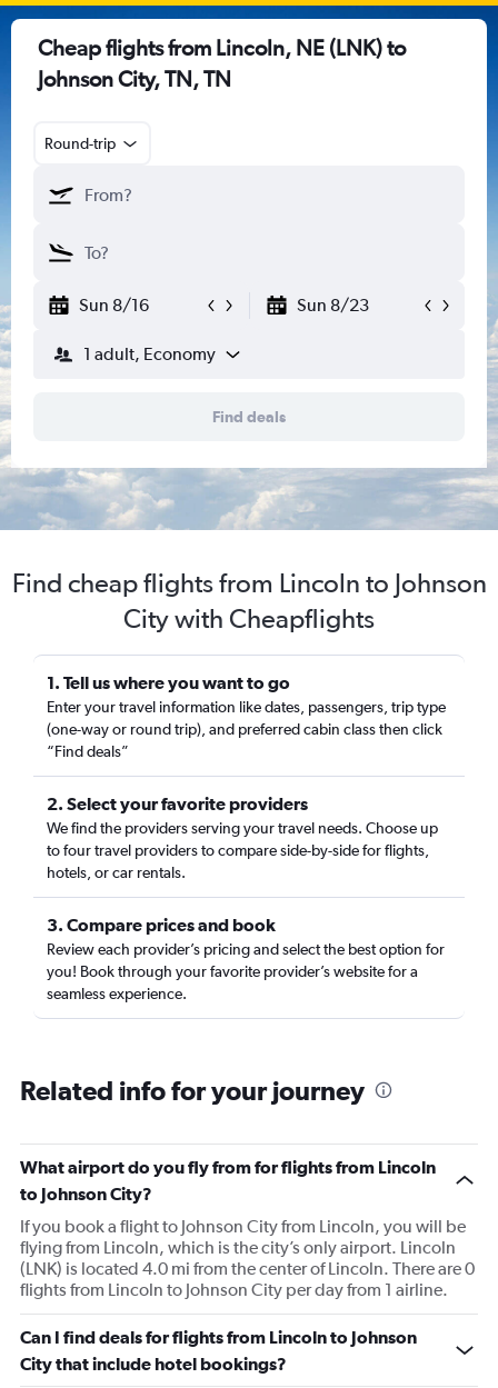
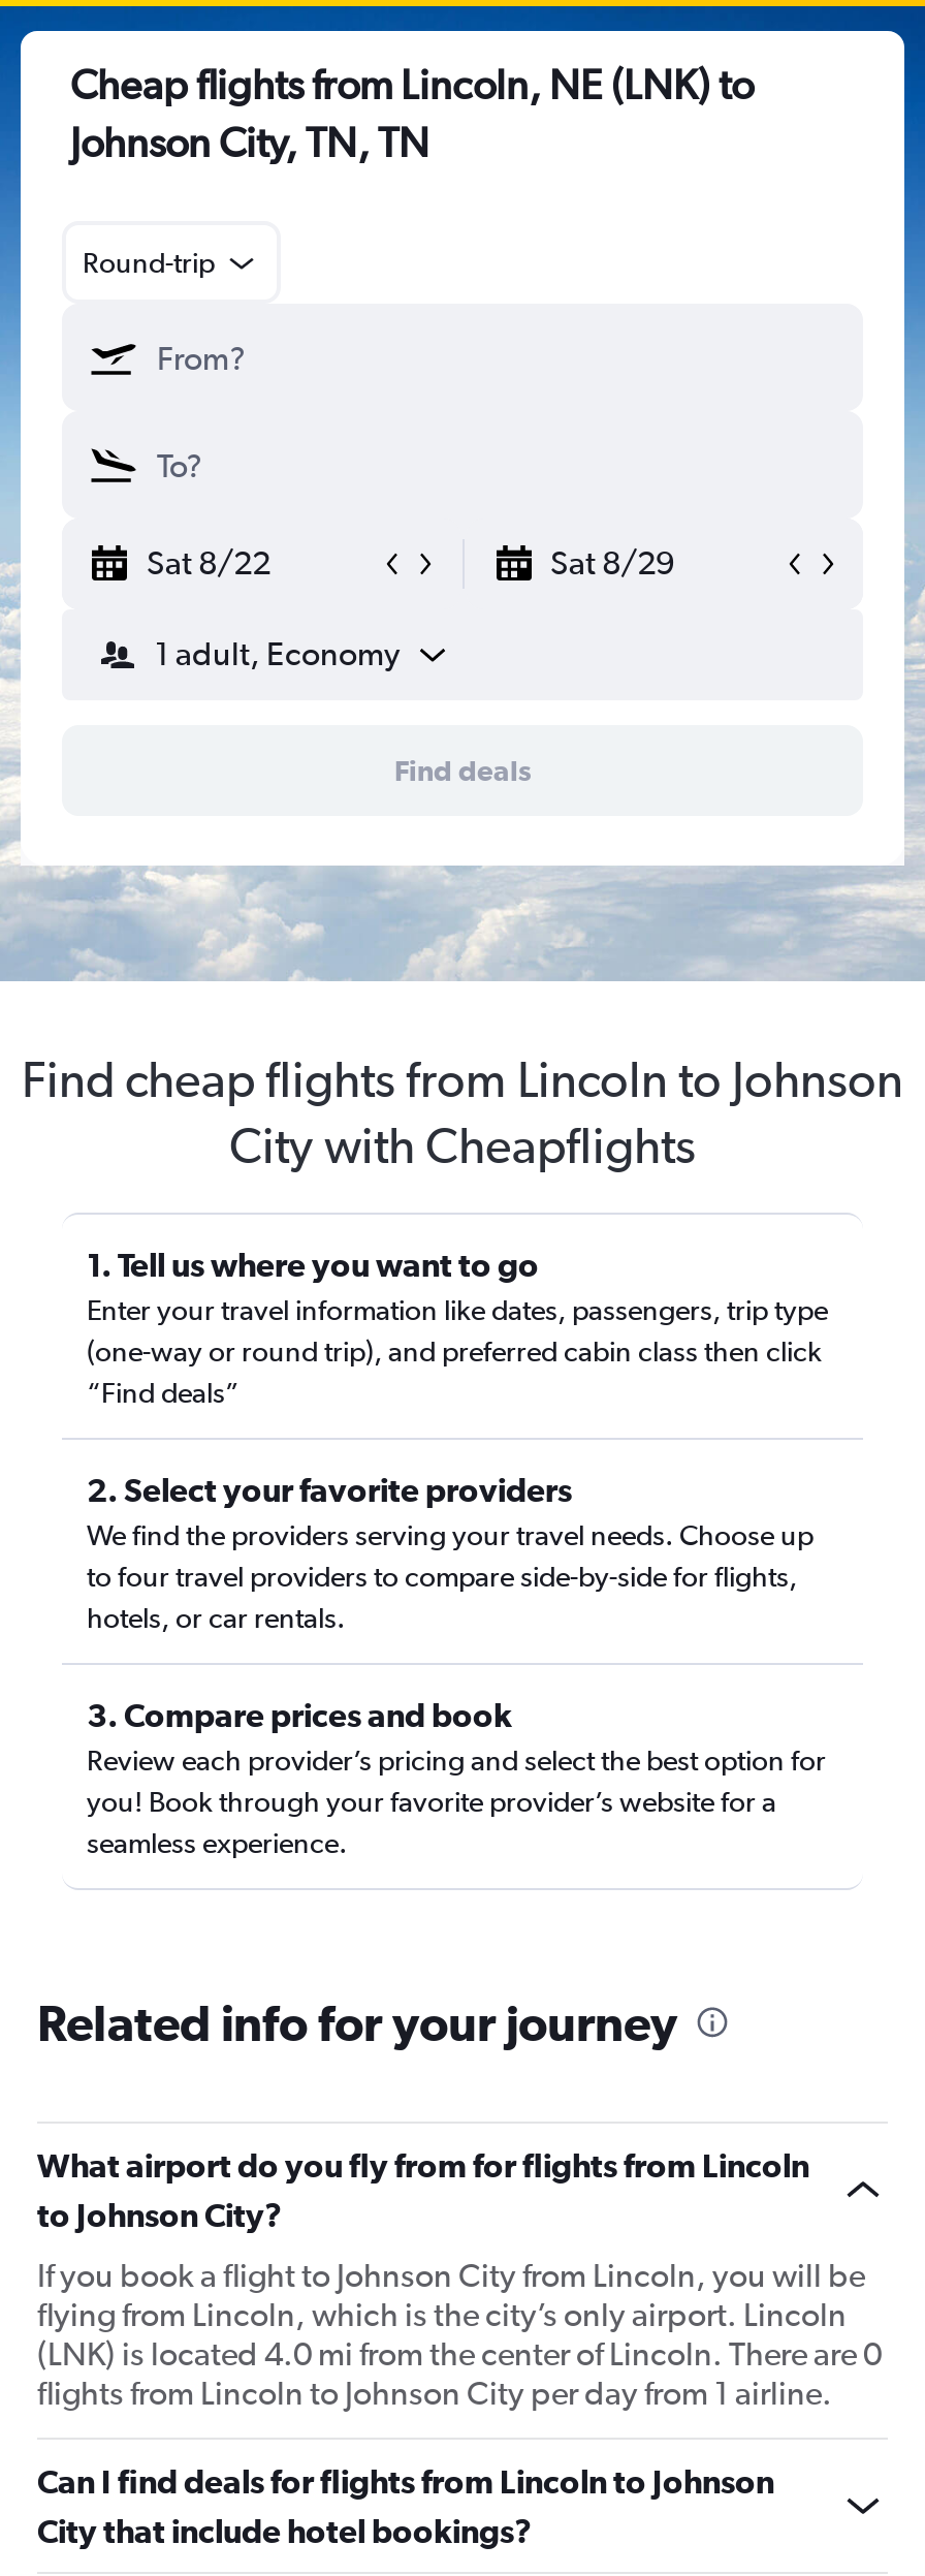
[79,294,368,316] Sun 8/16 | Sun 8/23 -> [147,543,674,583] Sat 8/22 | Sat 8/29

